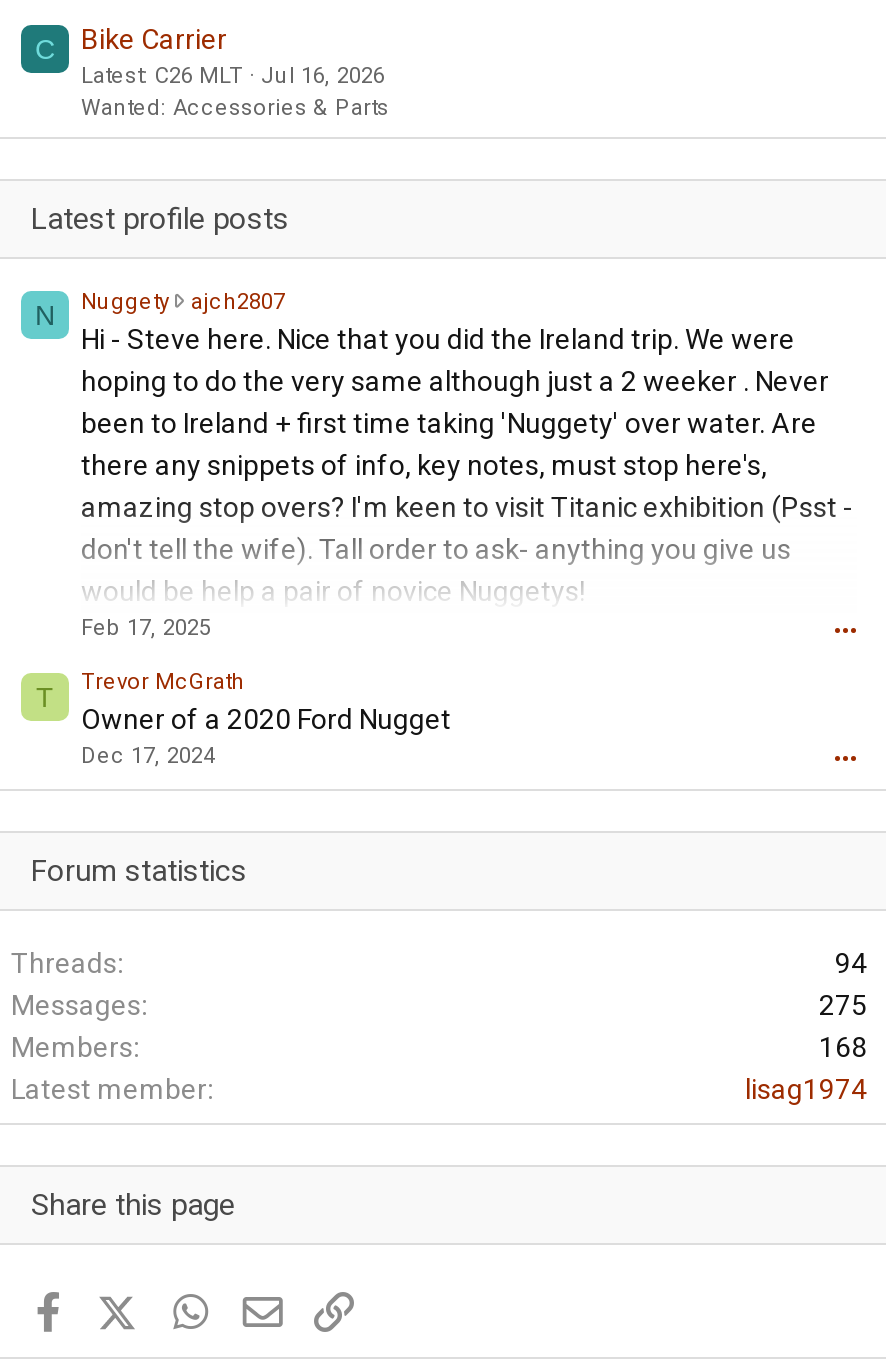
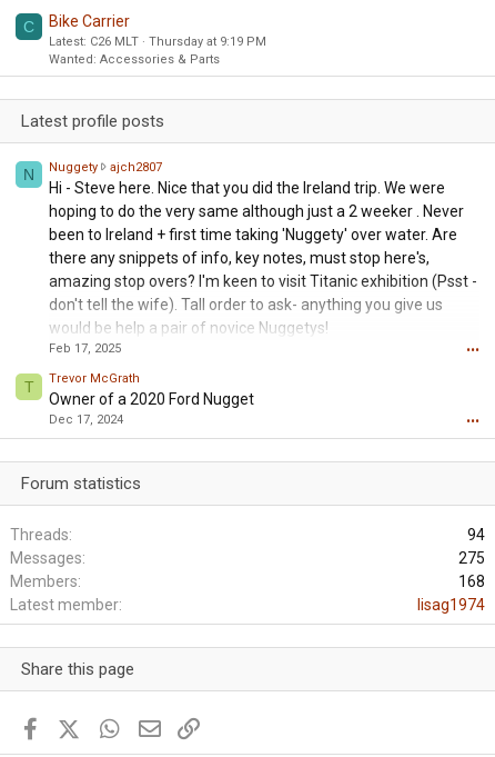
[261,64,385,90] Jul 16, 2026 -> [149,35,266,49] Thursday at 9:19 PM

